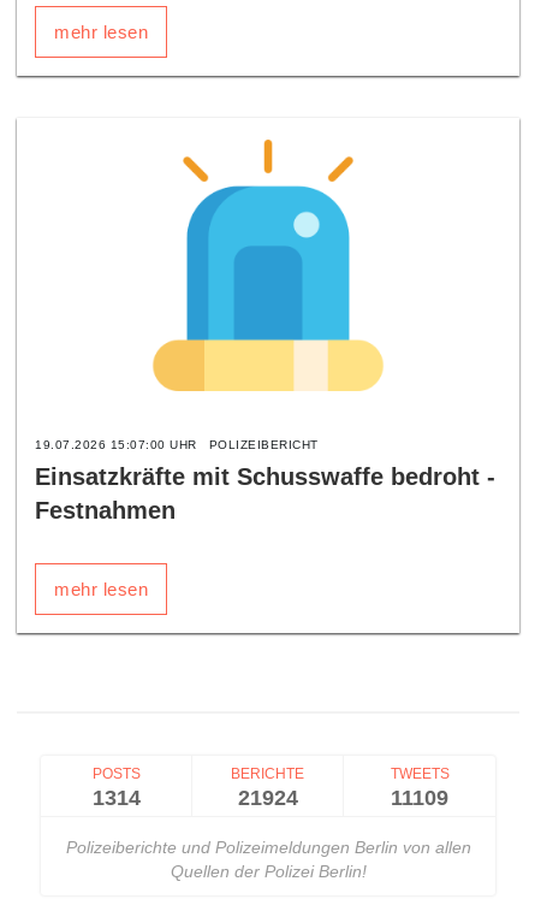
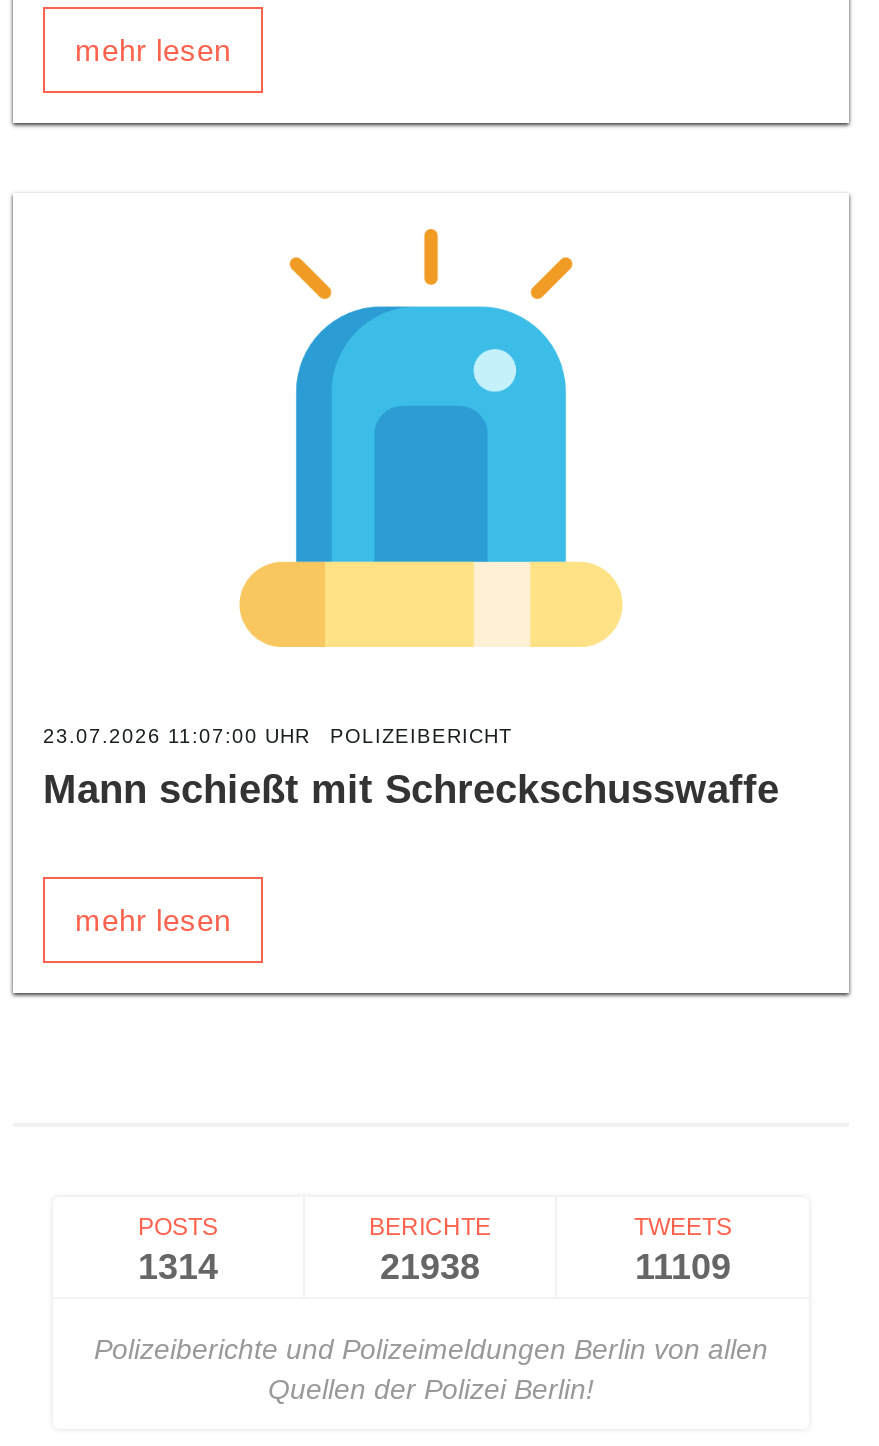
[35,438,318,451] 19.07.2026 15:07:00 UHR POLIZEIBERICHT -> [43,725,512,747] 23.07.2026 11:07:00 UHR POLIZEIBERICHT
[35,463,495,524] Einsatzkräfte mit Schusswaffe bedroht - | Festnahmen -> [43,767,779,811] Mann schießt mit Schreckschusswaffe
[237,786,298,810] 21924 -> [380,1247,480,1287] 21938

